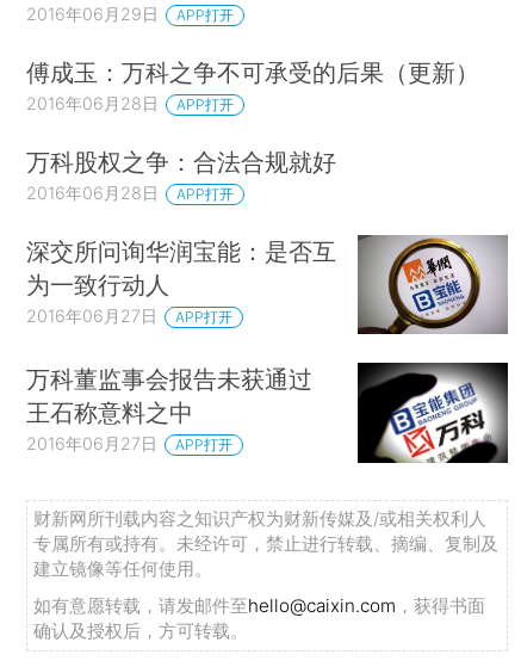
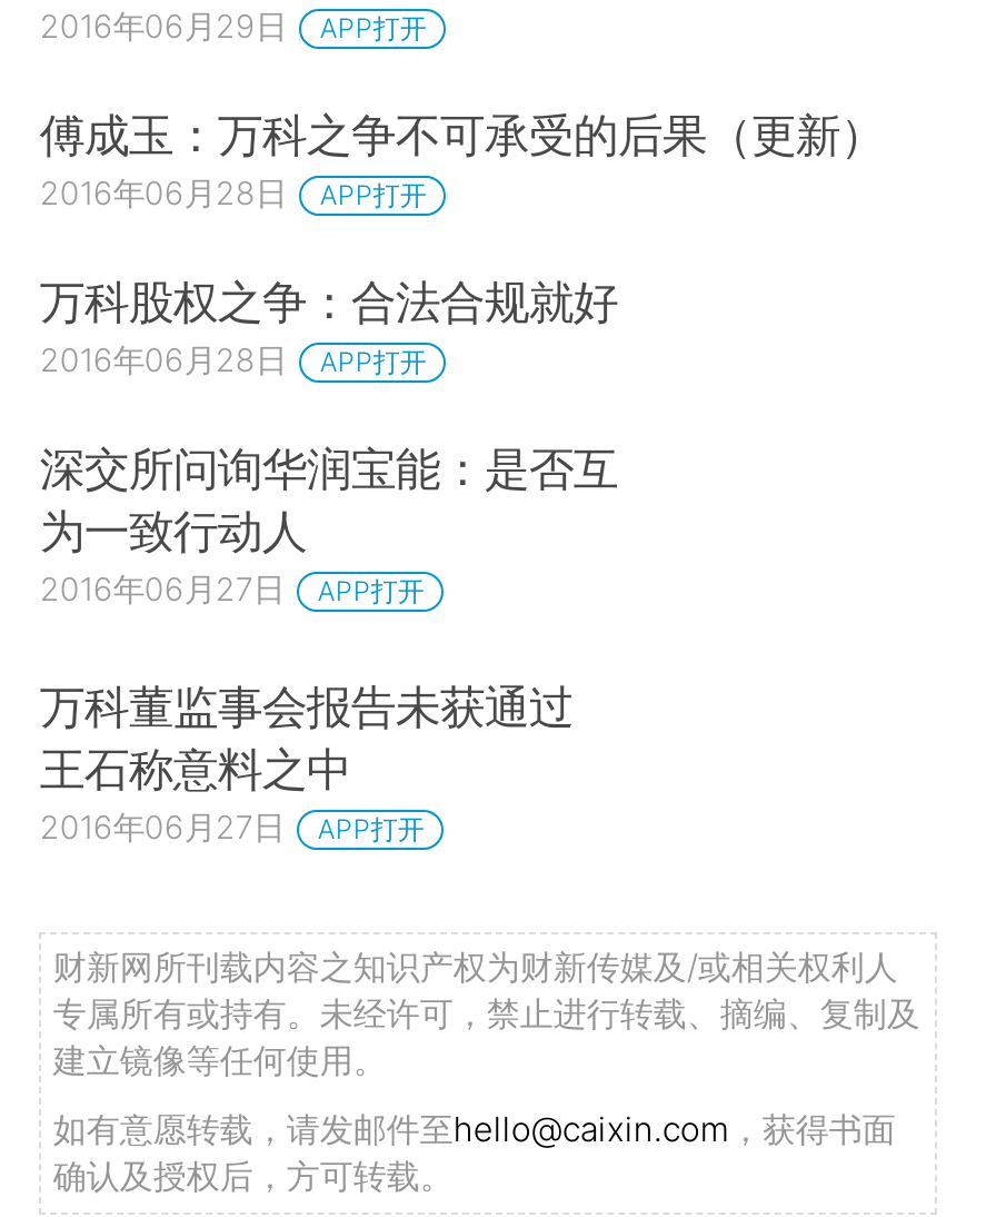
[356,234,509,335] [image] -> none
[356,362,509,464] [image] -> none

